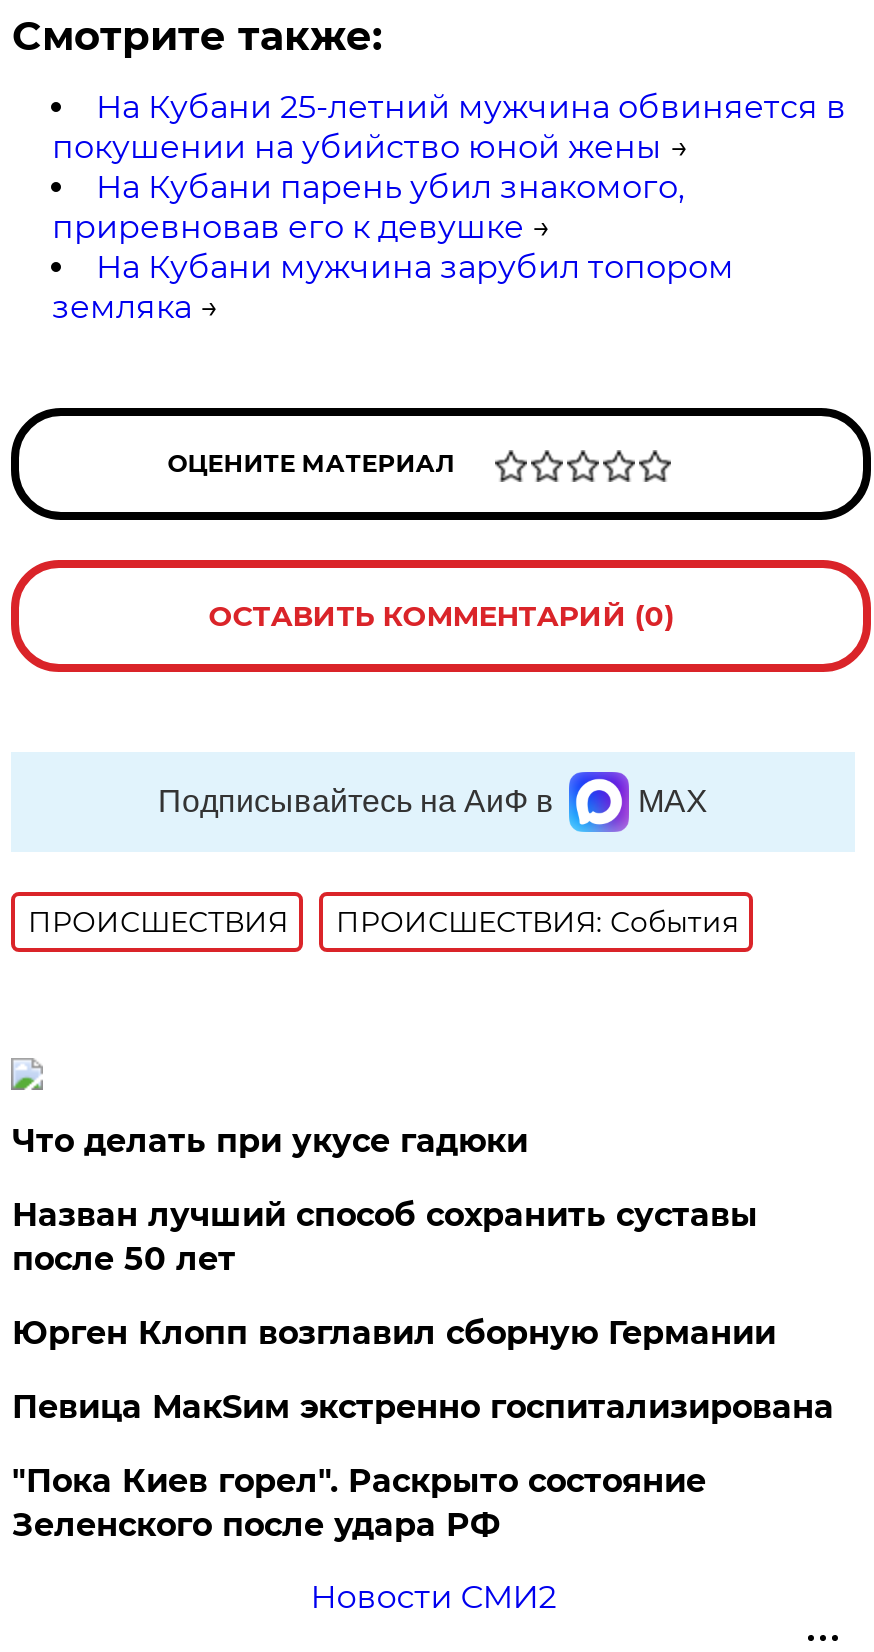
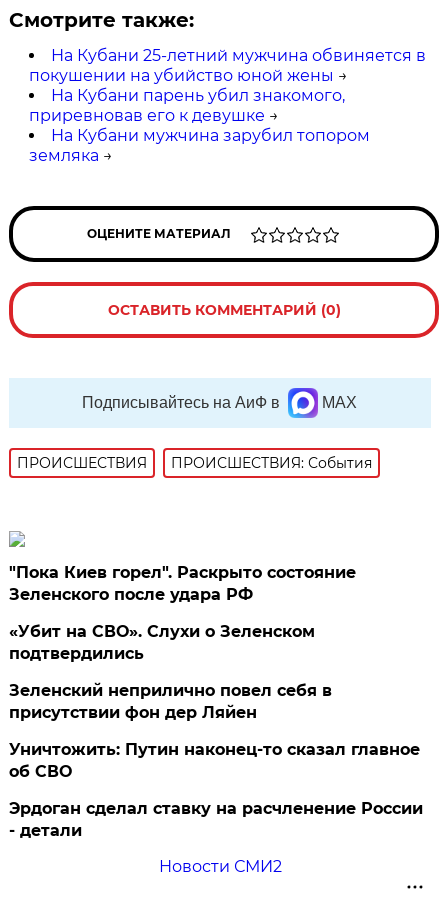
[12,1123,834,1427] Что делать при укусе гадюки | Назван лучший способ сохранить суставы | после 50 лет | Юрген Клопп возглавил сборную Германии | Певица МакSим экстренно госпитализирована -> none
moved [12,1463,706,1545] -> [9,563,356,604]: "Пока Киев горел". Раскрыто состояние | Зеленского после удара РФ
none -> [9,622,423,840] «Убит на СВО». Слухи о Зеленском | подтвердились | Зеленский неприлично повел cебя в | присутствии фон дер Ляйен | Уничтожить: Путин наконец-то сказал главное | об СВО | Эрдоган сделал ставку на расчленение России | - детали

